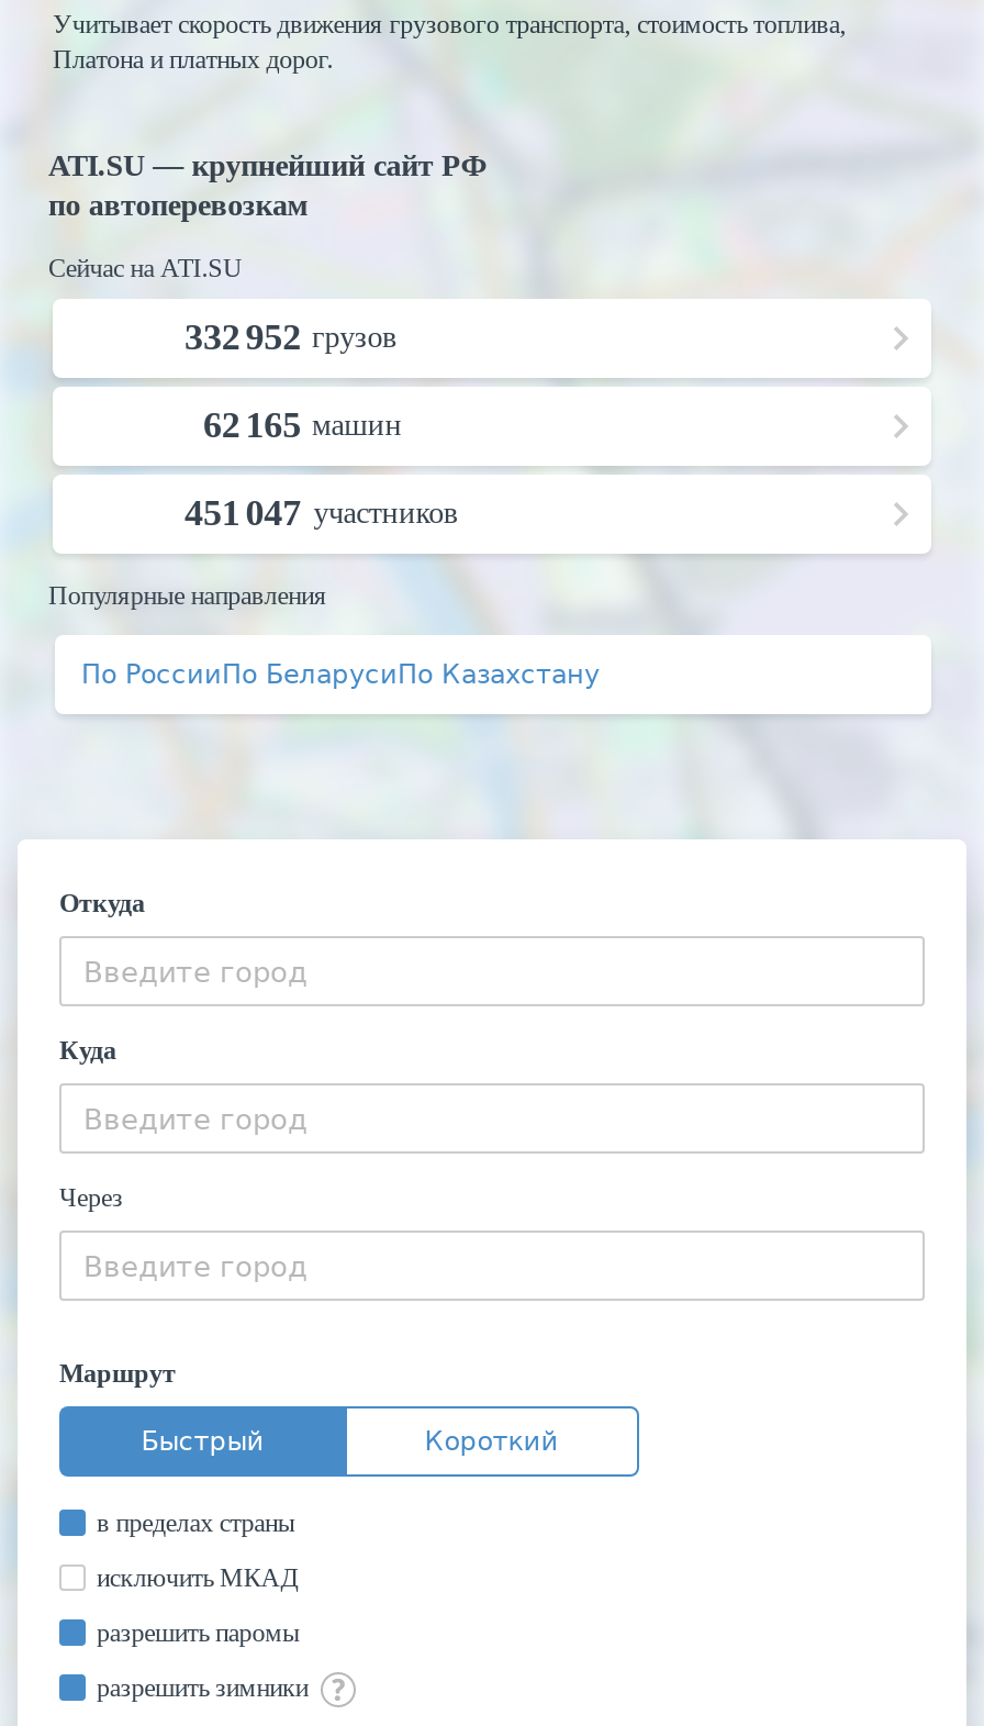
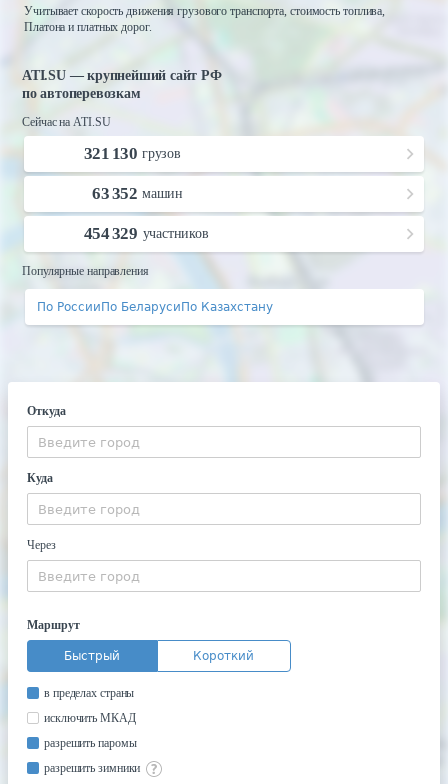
[185,316,397,358] 332 952 грузов -> [84,144,181,163] 321 130 грузов
[203,404,402,446] 62 165 машин -> [92,184,183,203] 63 352 машин
[185,492,458,534] 451 047 участников -> [84,224,209,243] 454 329 участников

